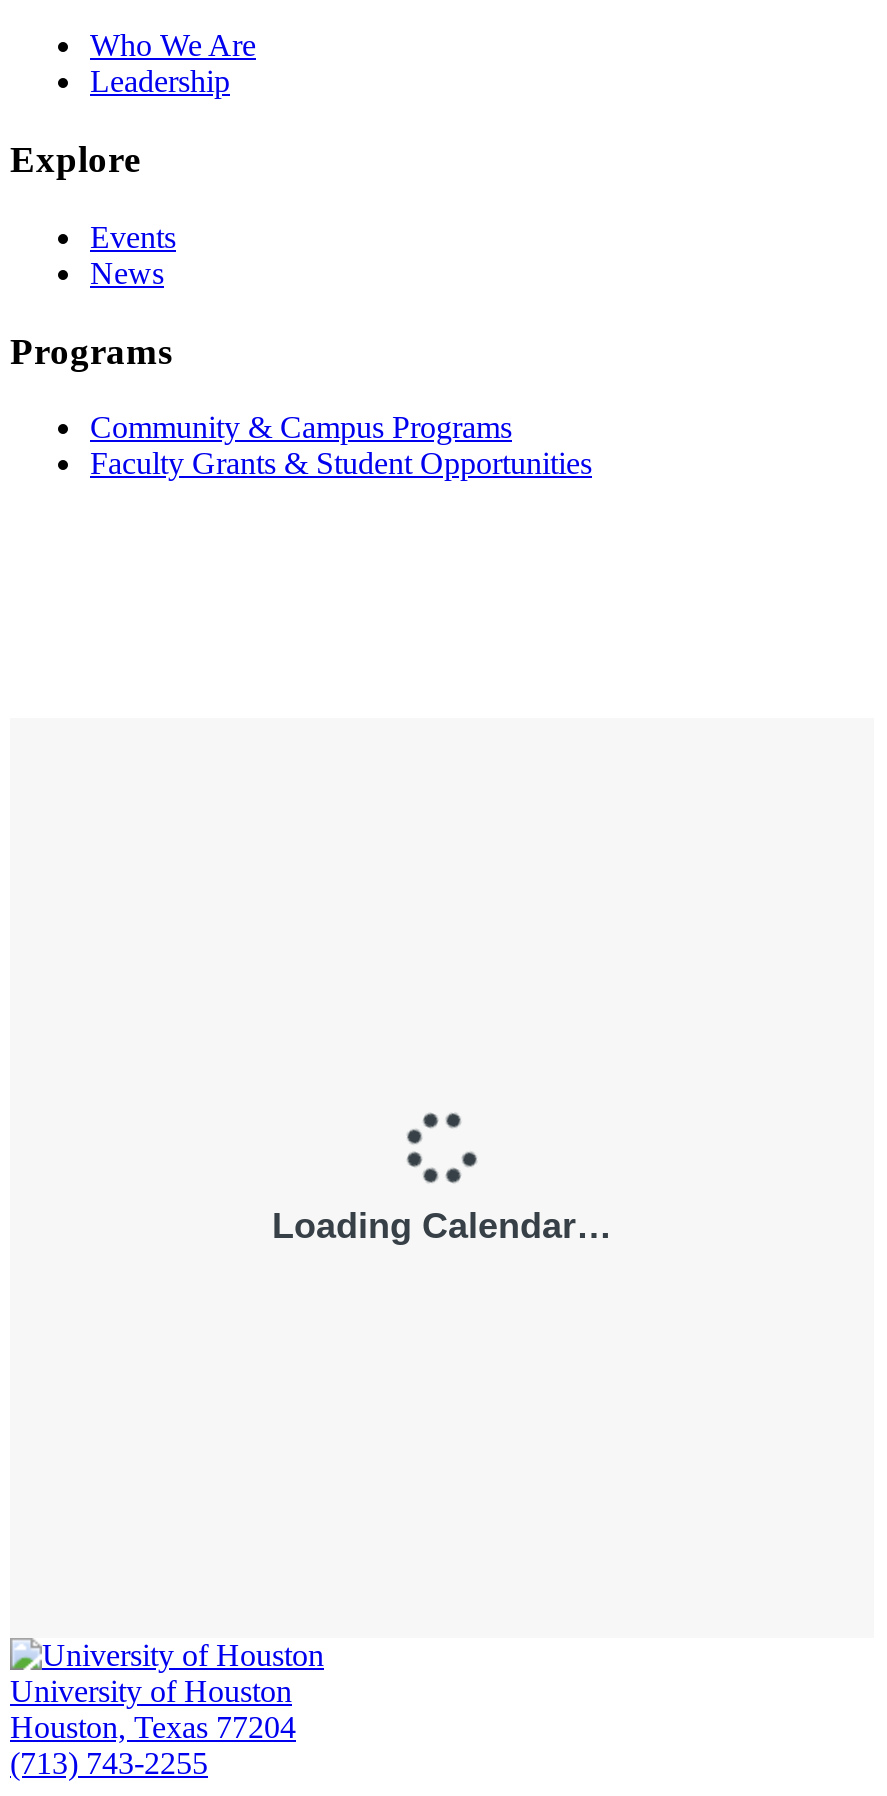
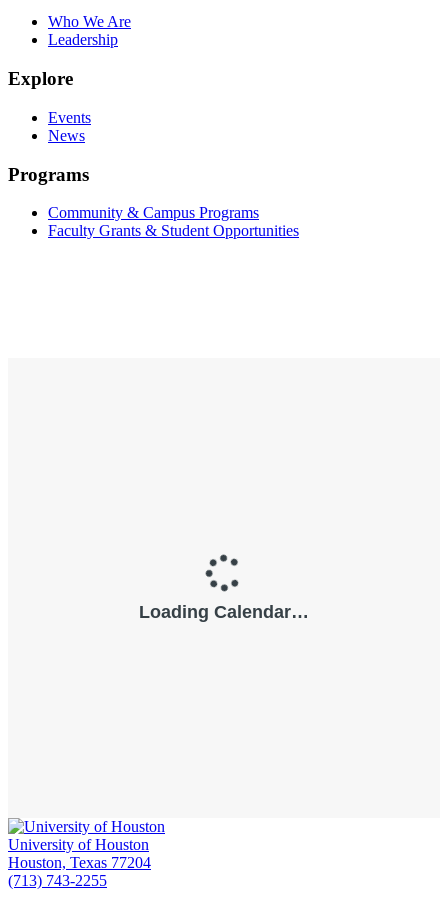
[404,1110,480,1186] [image] -> [204,553,241,593] [image]

